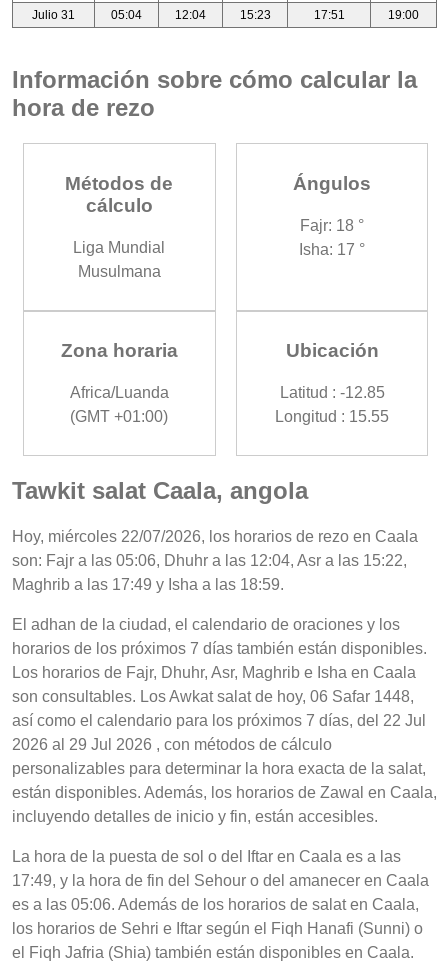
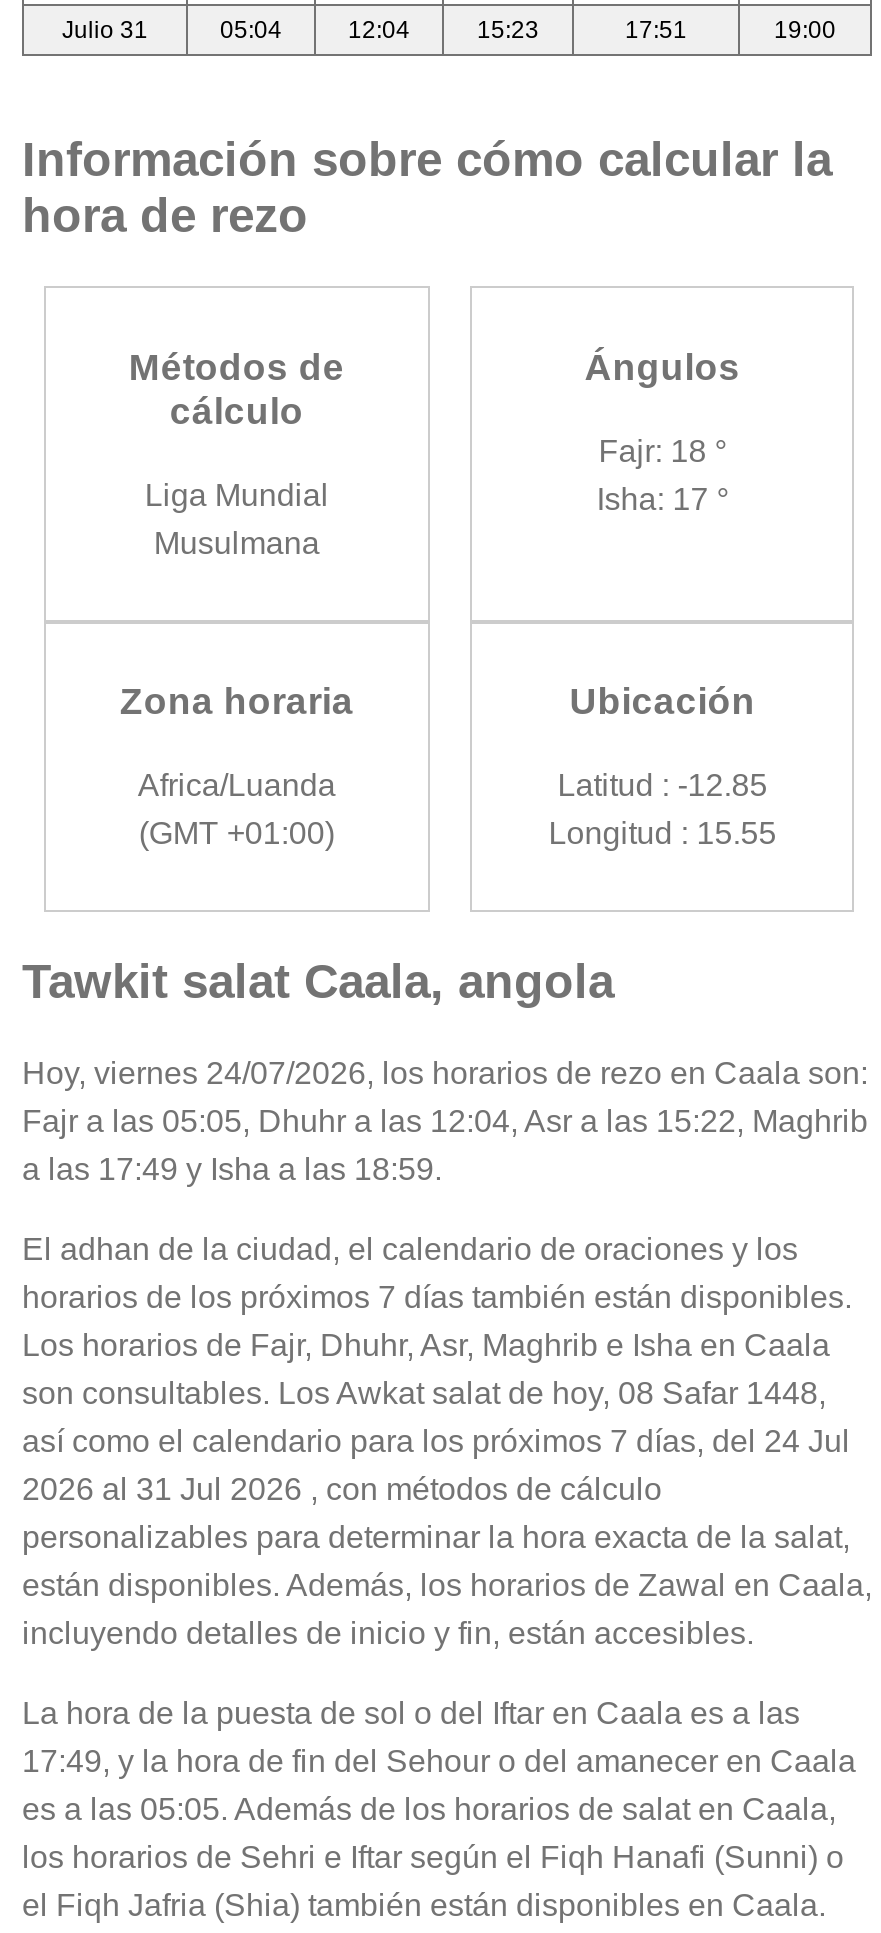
[12,528,418,593] Hoy, miércoles 22/07/2026, los horarios de rezo en Caala | son: Fajr a las 05:06, Dhuhr a las 12:04, Asr a las 15:22, | Maghrib a las 17:49 y Isha a las 18:59. -> [22,1056,868,1186] Hoy, viernes 24/07/2026, los horarios de rezo en Caala son: | Fajr a las 05:05, Dhuhr a las 12:04, Asr a las 15:22, Maghrib | a las 17:49 y Isha a las 18:59.
[12,688,414,705] son consultables. Los Awkat salat de hoy, 06 Safar 1448, -> [22,1376,826,1410] son consultables. Los Awkat salat de hoy, 08 Safar 1448,
[12,712,426,729] así como el calendario para los próximos 7 días, del 22 Jul -> [22,1424,850,1458] así como el calendario para los próximos 7 días, del 24 Jul
[12,736,332,753] 2026 al 29 Jul 2026 , con métodos de cálculo -> [22,1472,662,1506] 2026 al 31 Jul 2026 , con métodos de cálculo
[12,896,419,913] es a las 05:06. Además de los horarios de salat en Caala, -> [22,1792,836,1826] es a las 05:05. Además de los horarios de salat en Caala,

